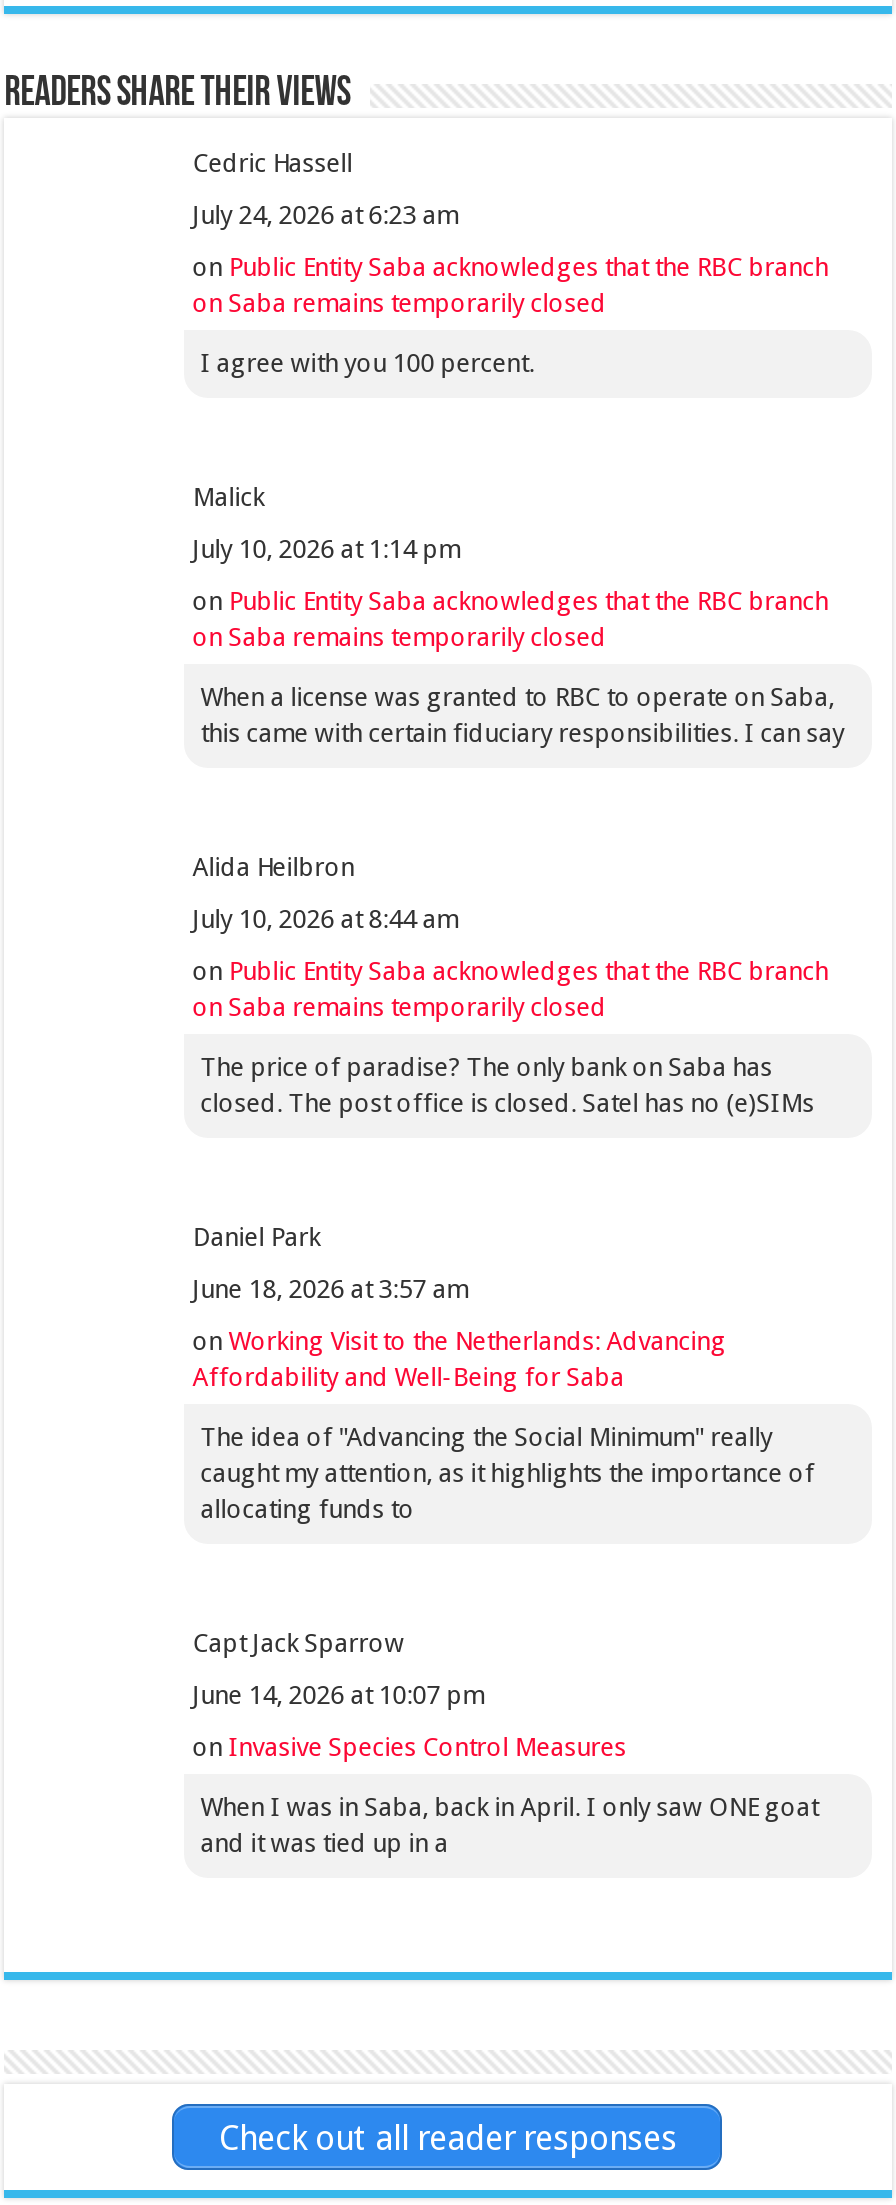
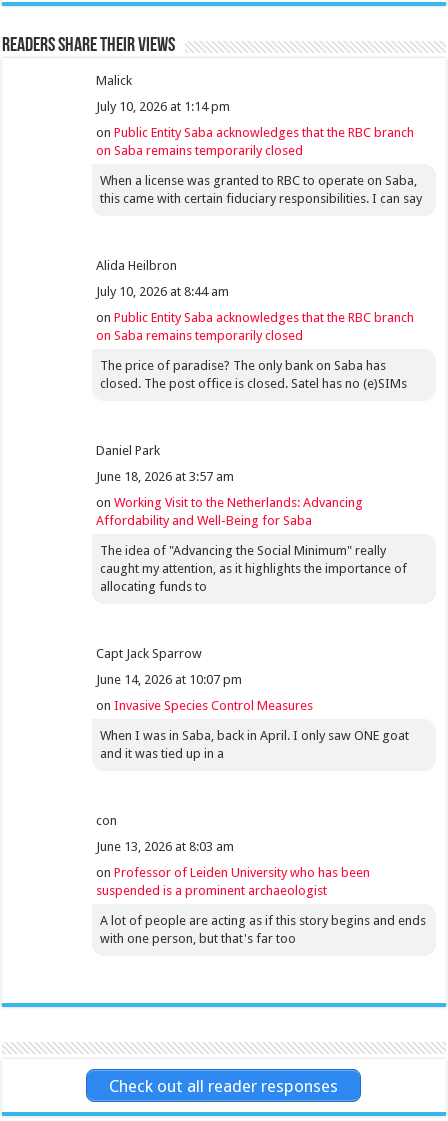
[192,149,828,379] Cedric Hassell | July 24, 2026 at 6:23 am | on Public Entity Saba acknowledges that the RBC branch | on Saba remains temporarily closed | I agree with you 100 percent. -> none
moved [192,483,844,1859] -> [96,73,422,761]: Malick | July 10, 2026 at 1:14 pm | on Public Entity Saba acknowledges that the RBC branch | ... | When I was in Saba, back in April. I only saw ONE goat | and it was tied up in a
none -> [96,813,426,946] con | June 13, 2026 at 8:03 am | on Professor of Leiden University who has been | suspended is a prominent archaeologist | A lot of people are acting as if this story begins and ends | with one person, but that's far too

